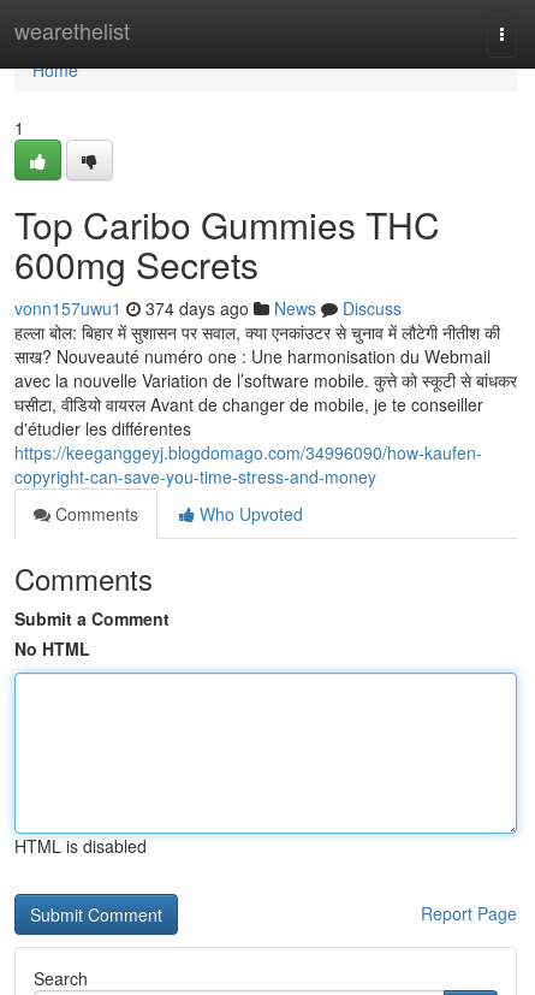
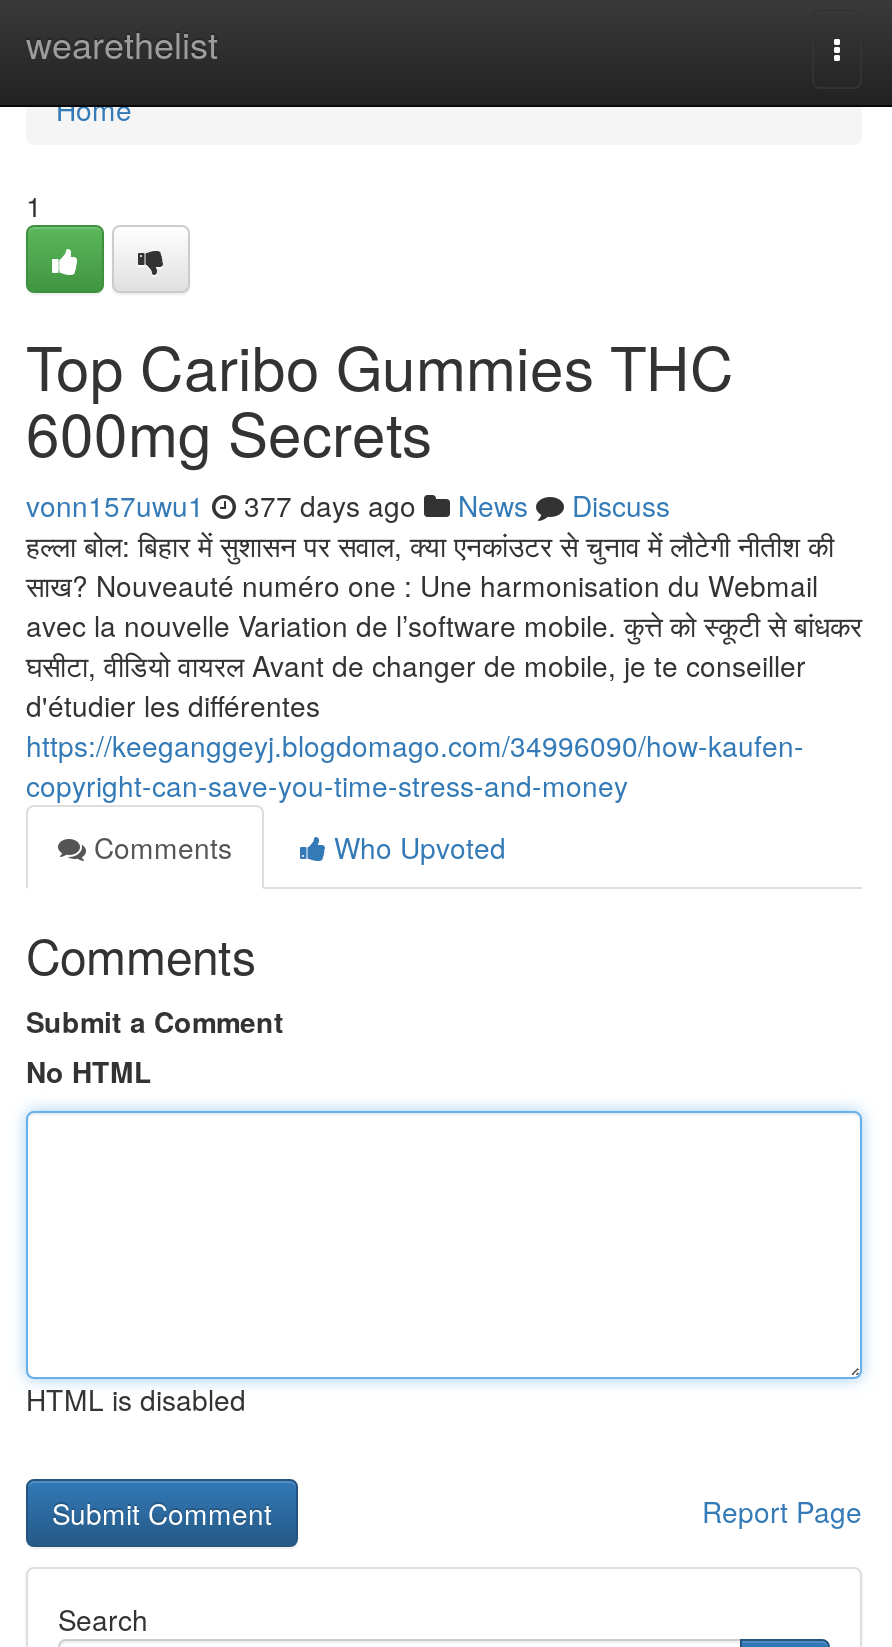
[14,296,402,320] vonn157uwu1 374 days ago News Discuss -> [26,485,670,525] vonn157uwu1 377 days ago News Discuss

